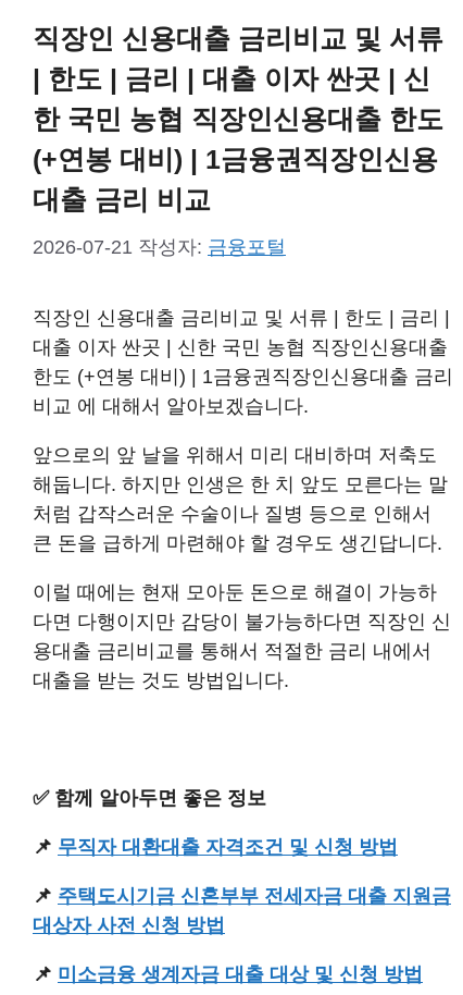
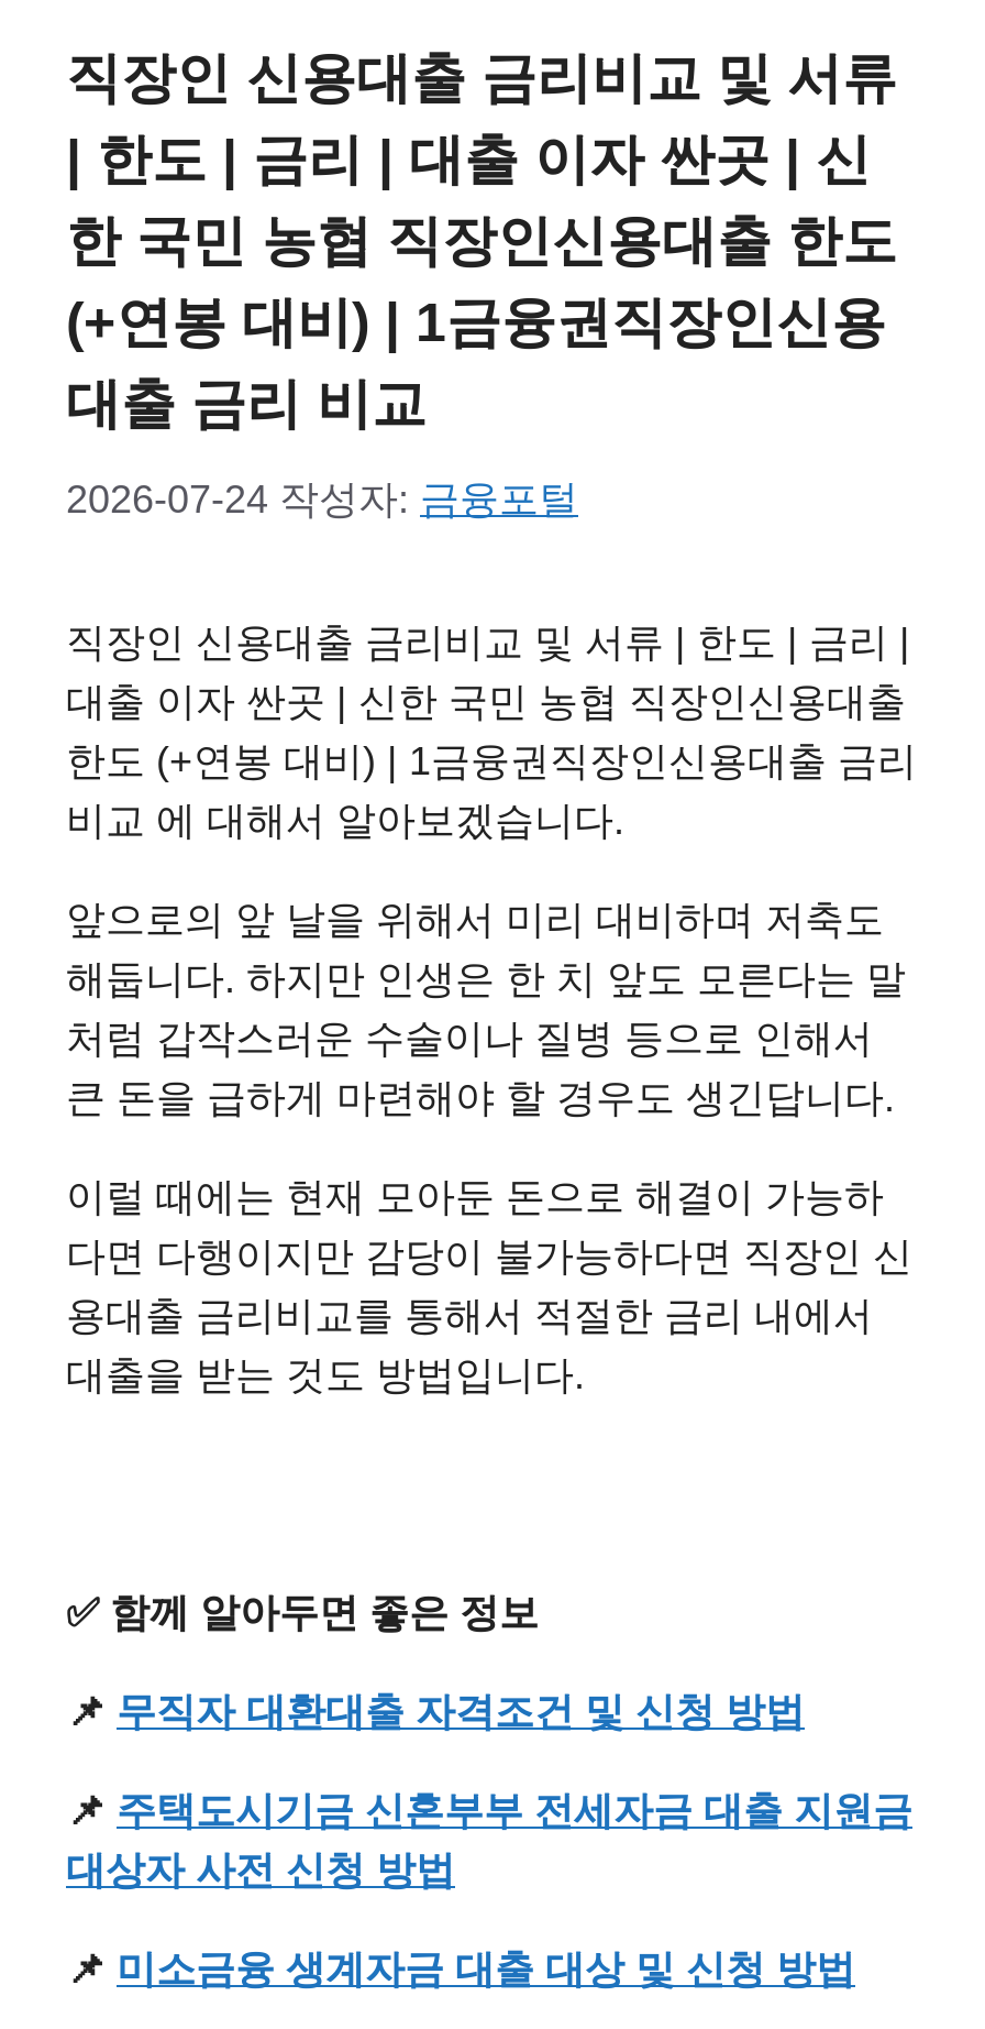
[33,236,286,258] 2026-07-21 작성자: 금융포털 -> [66,478,578,522] 2026-07-24 작성자: 금융포털

